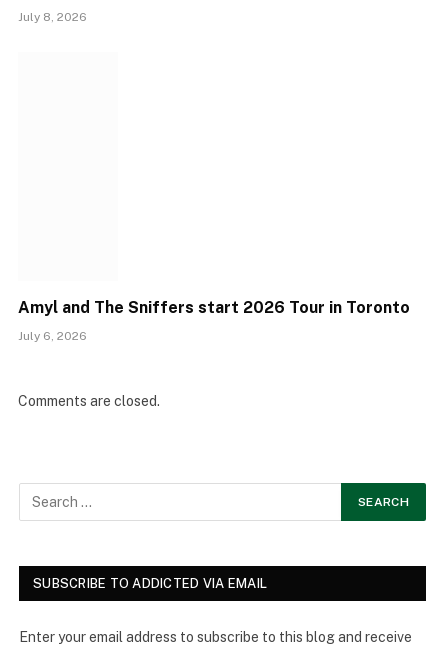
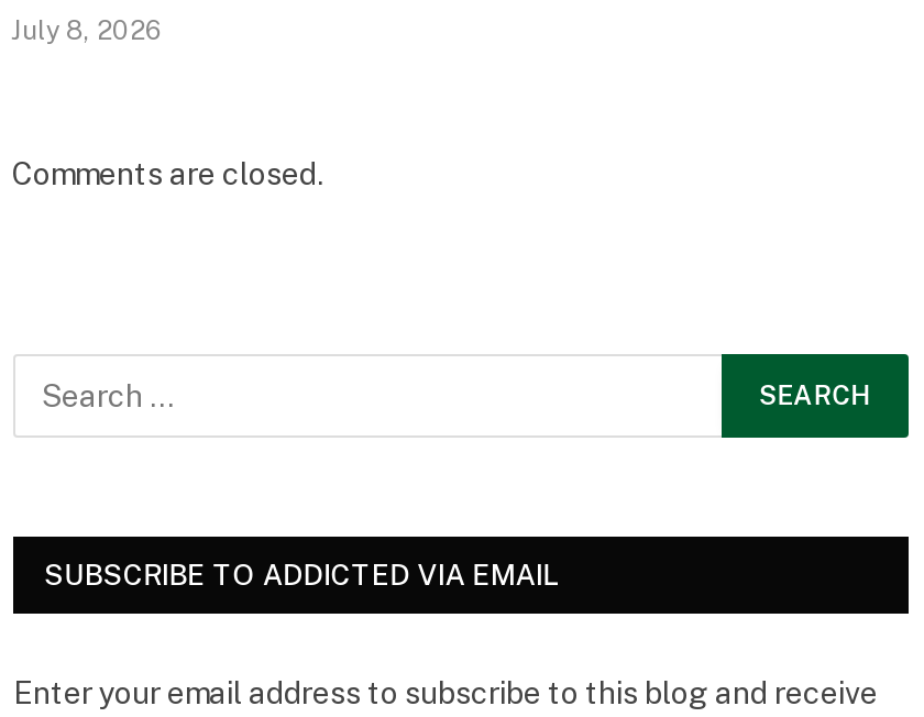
[18,298,410,343] Amyl and The Sniffers start 2026 Tour in Toronto | July 6, 2026 -> none

